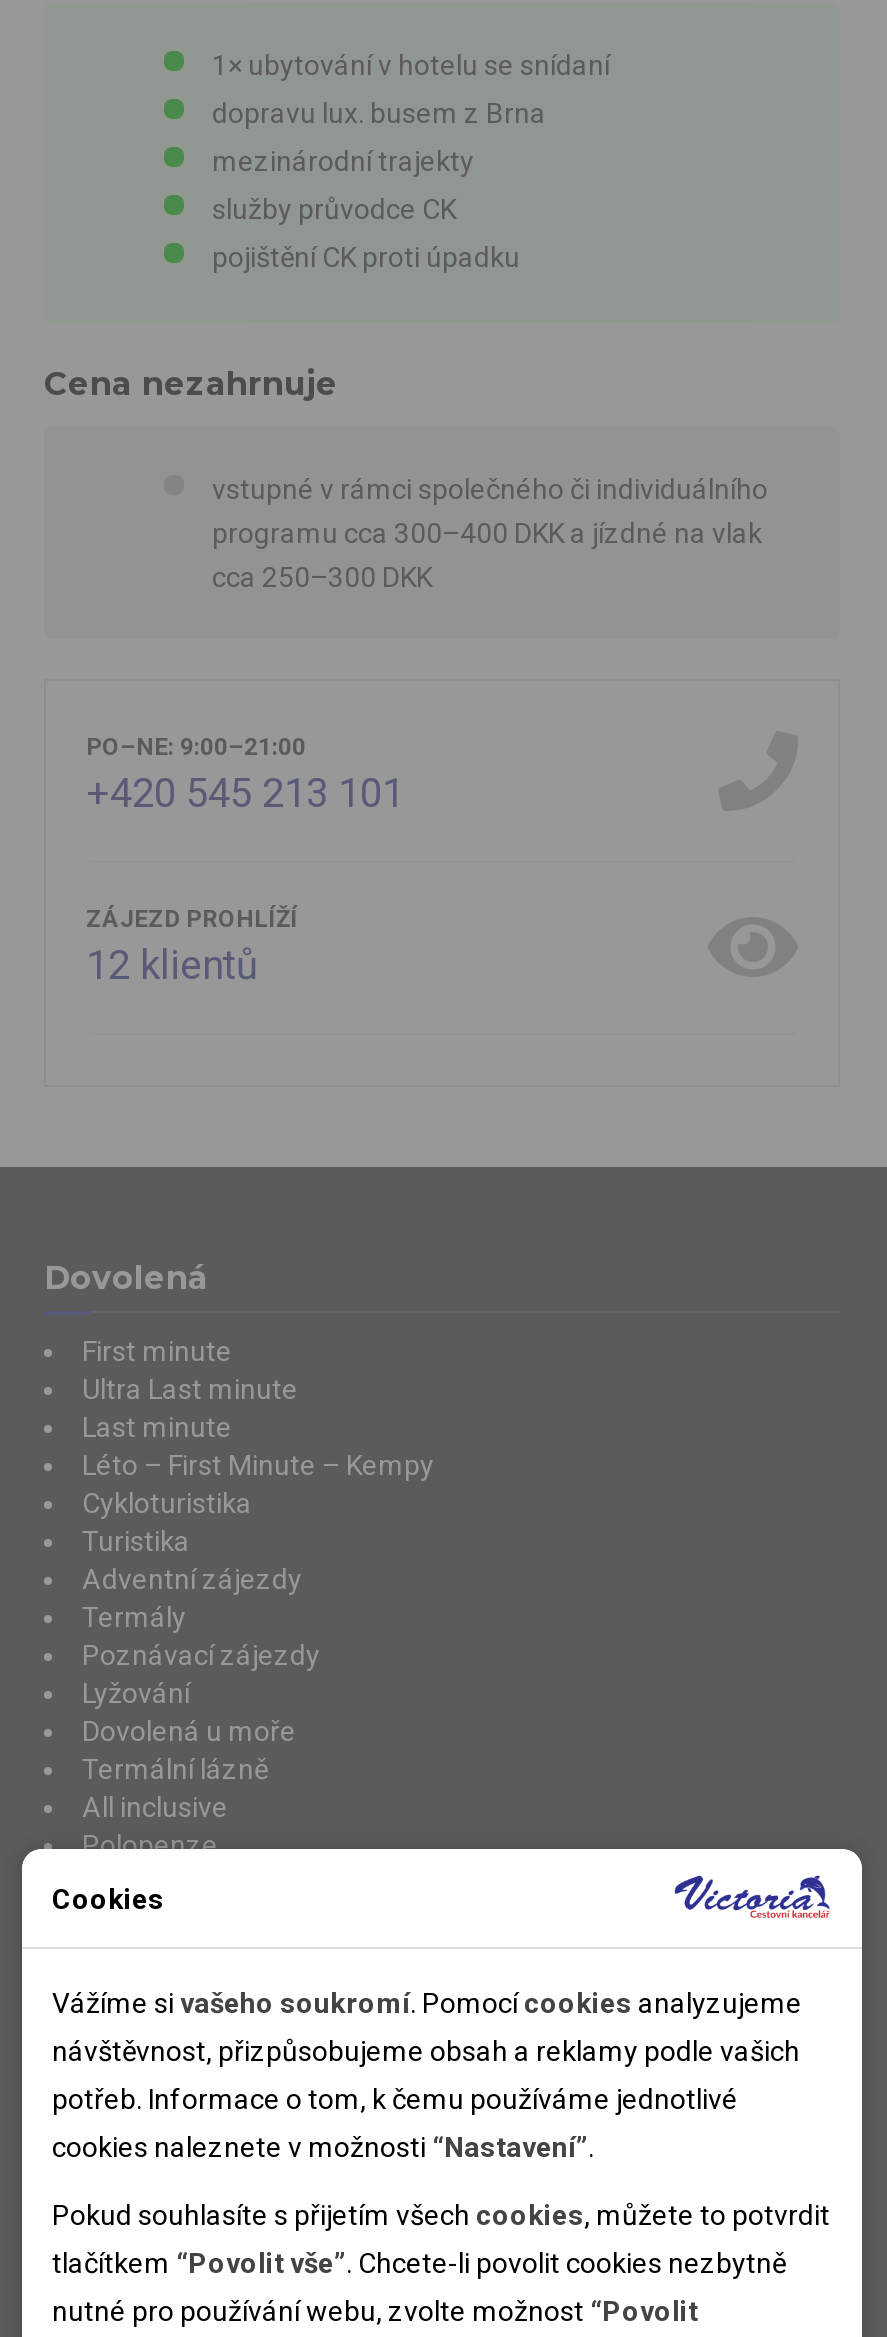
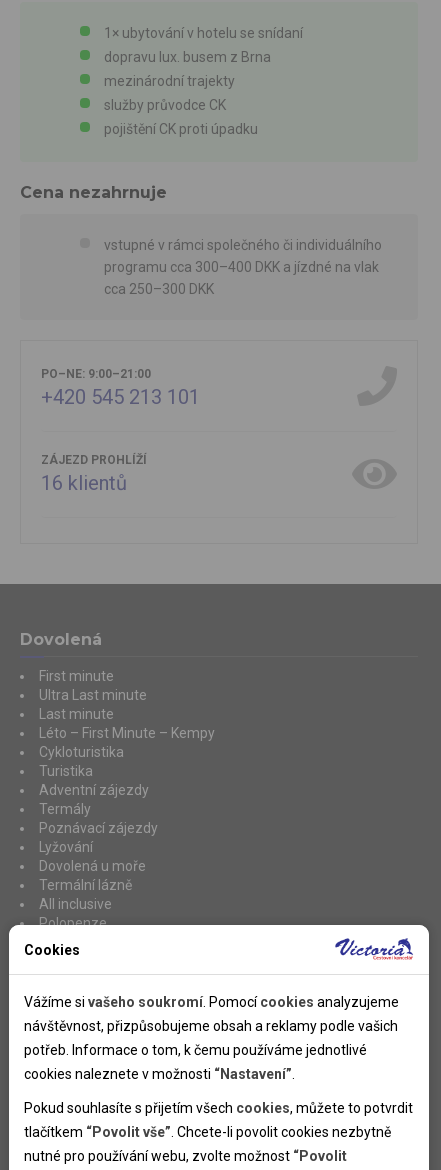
[86,941,258,989] 12 klientů -> [41,471,127,495] 16 klientů

